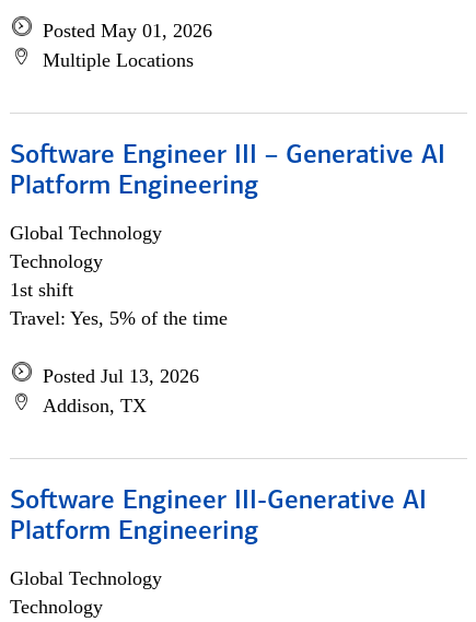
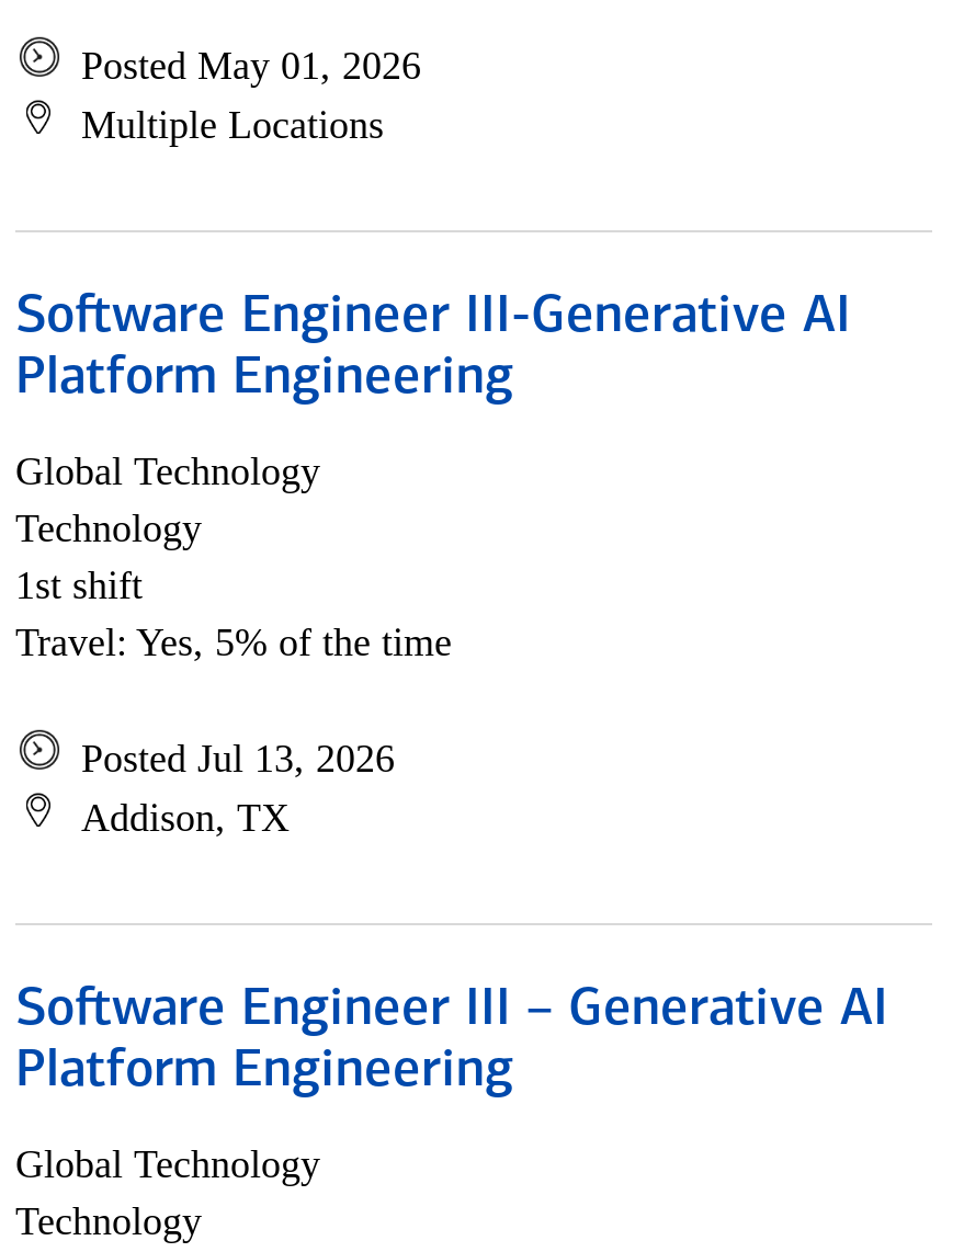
moved [10,143,445,169] -> [15,984,888,1037]: Software Engineer III – Generative AI
moved [10,489,427,515] -> [15,292,851,344]: Software Engineer III-Generative AI

